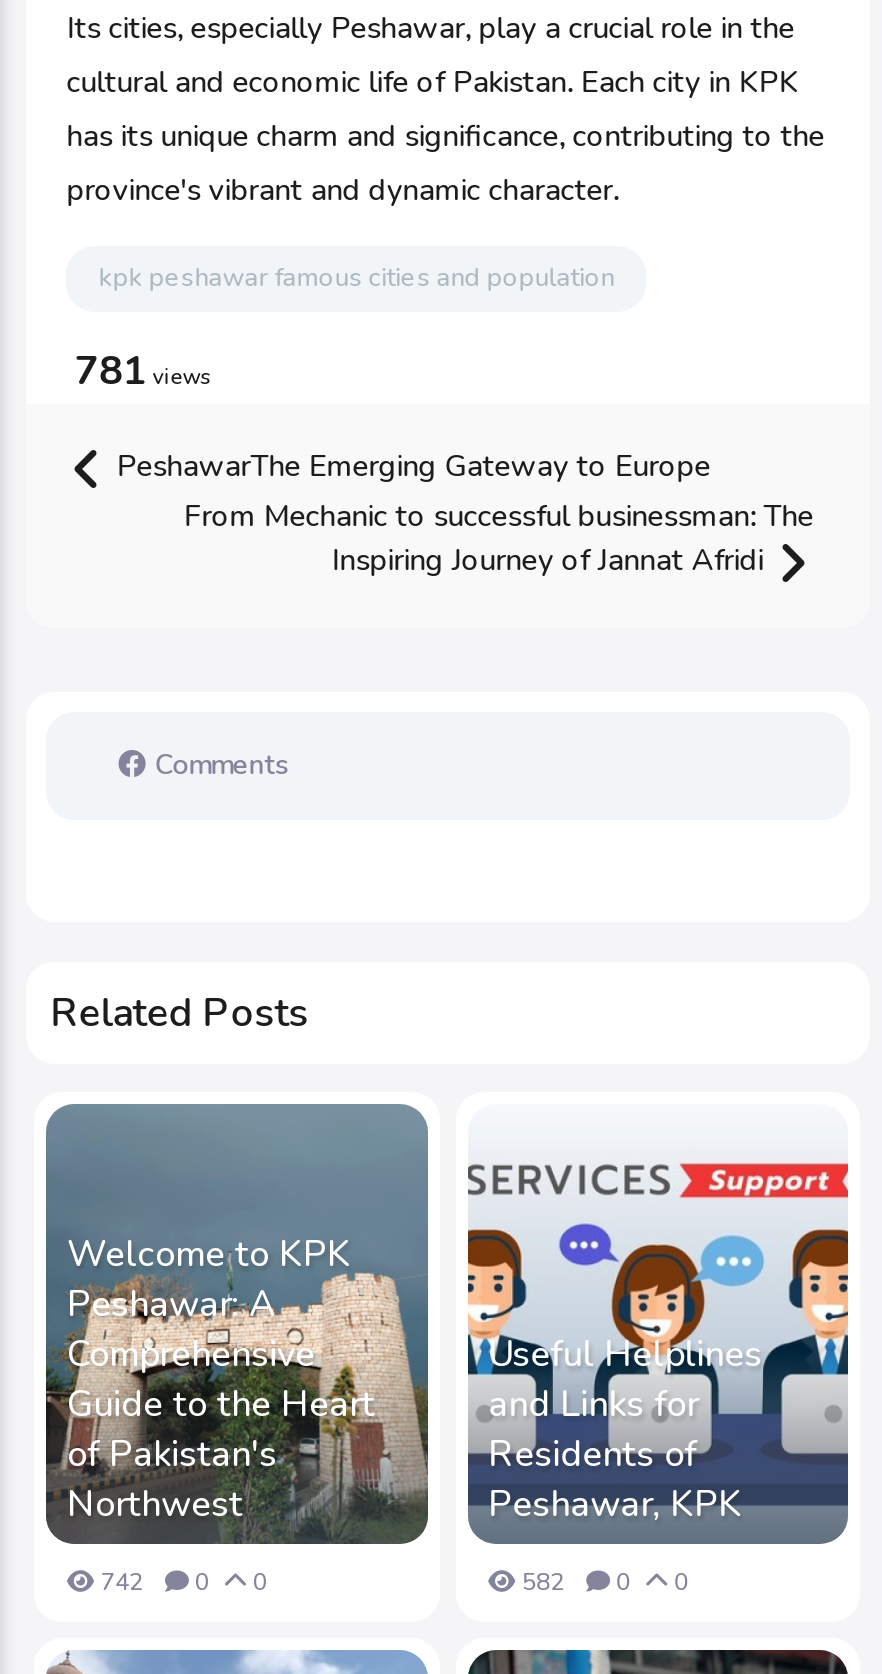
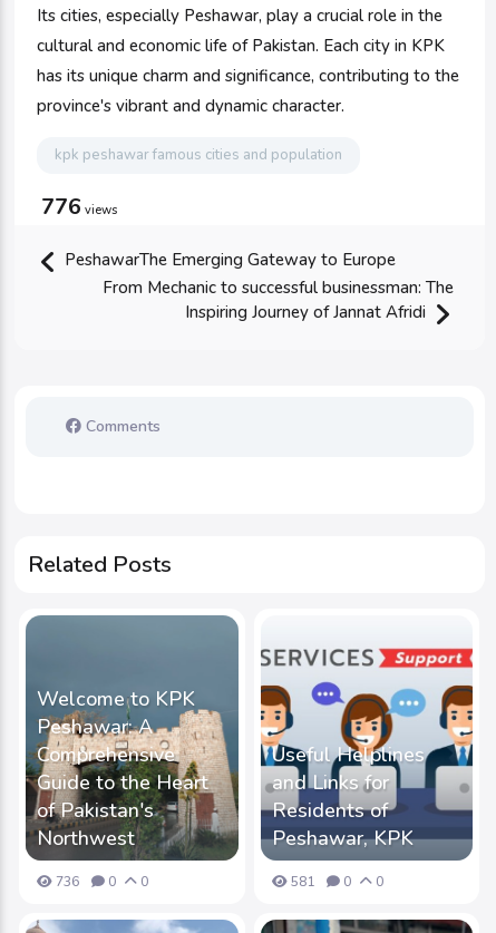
[74,344,210,398] 781views -> [41,192,117,222] 776views
[95,1566,267,1598] 742 0 0 -> [53,873,149,891] 736 0 0
[516,1566,688,1598] 582 0 0 -> [288,873,384,891] 581 0 0

